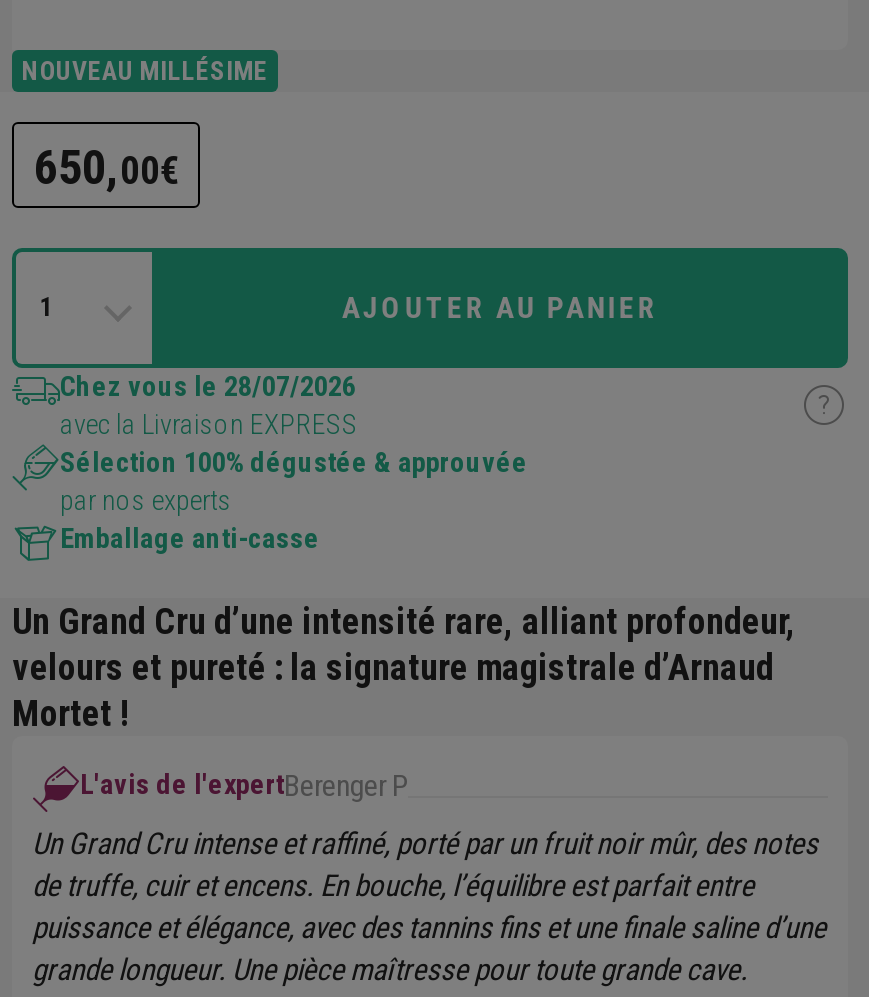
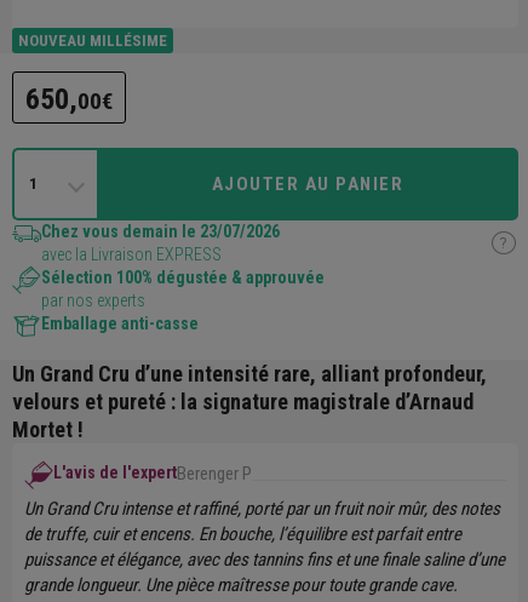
[60,370,356,402] Chez vous le 28/07/2026 -> [41,222,280,241] Chez vous demain le 23/07/2026

